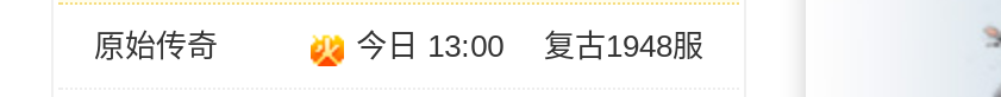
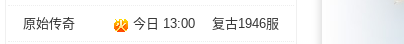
[356,28,703,64] 今日 13:00 复古1948服 -> [133,16,279,31] 今日 13:00 复古1946服

